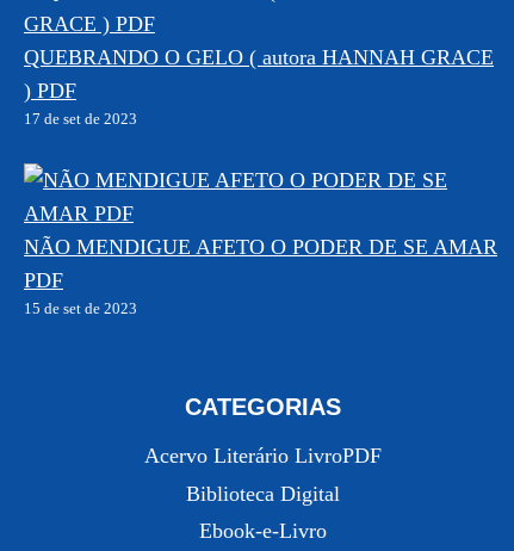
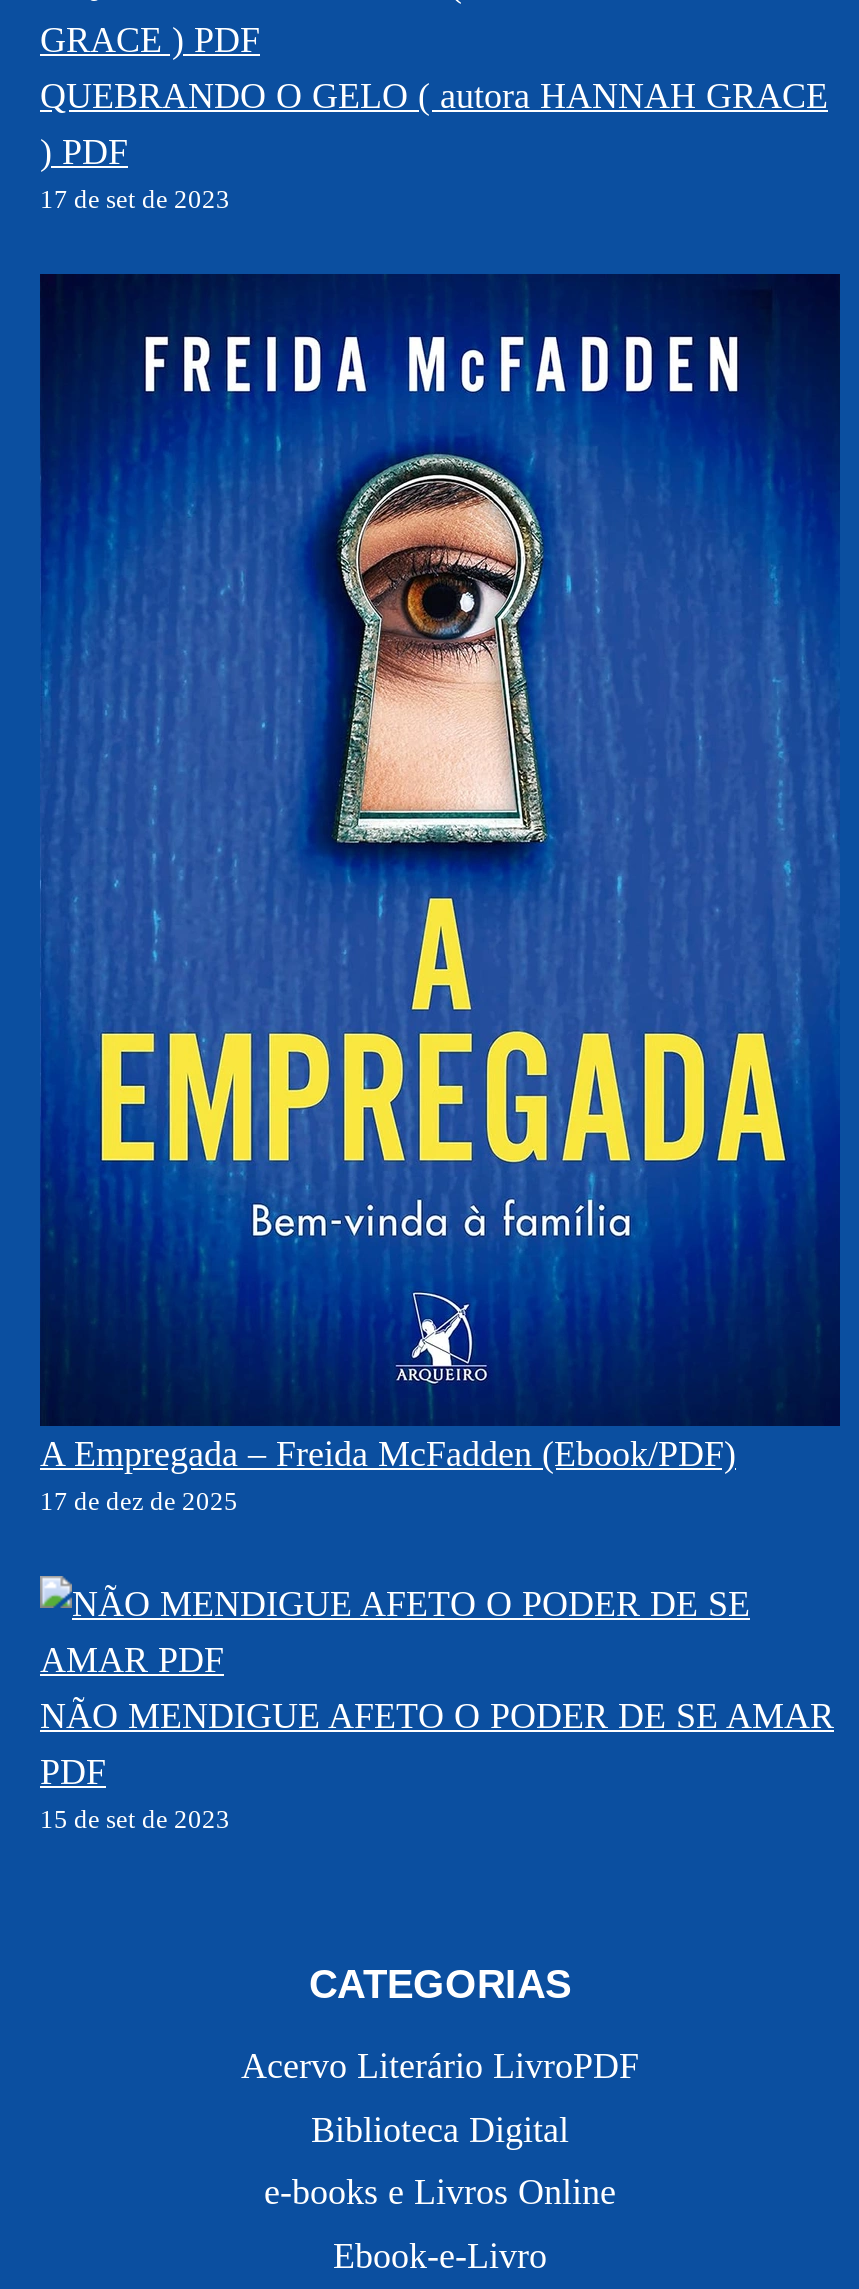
none -> [38,272,842,1517] [image] | A Empregada – Freida McFadden (Ebook/PDF) | 17 de dez de 2025
none -> [264,2173,616,2213] e-books e Livros Online

